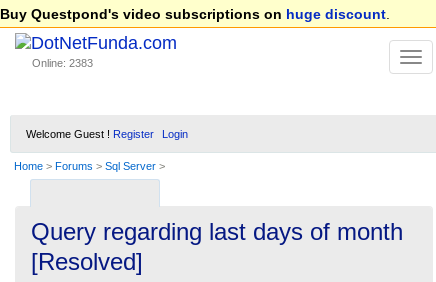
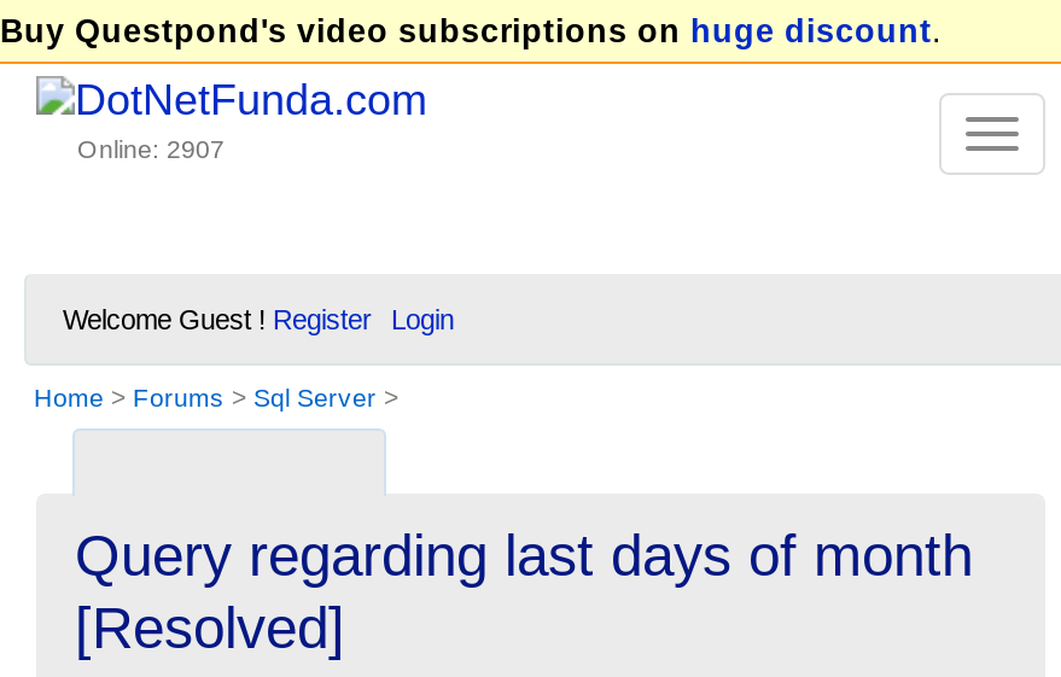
[32,57,93,69] Online: 2383 -> [77,134,225,163] Online: 2907

